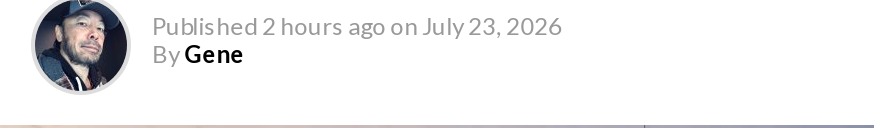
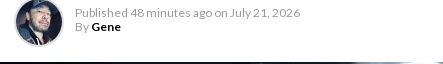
[152,11,562,41] Published 2 hours ago on July 23, 2026 -> [75,5,300,20] Published 48 minutes ago on July 21, 2026

